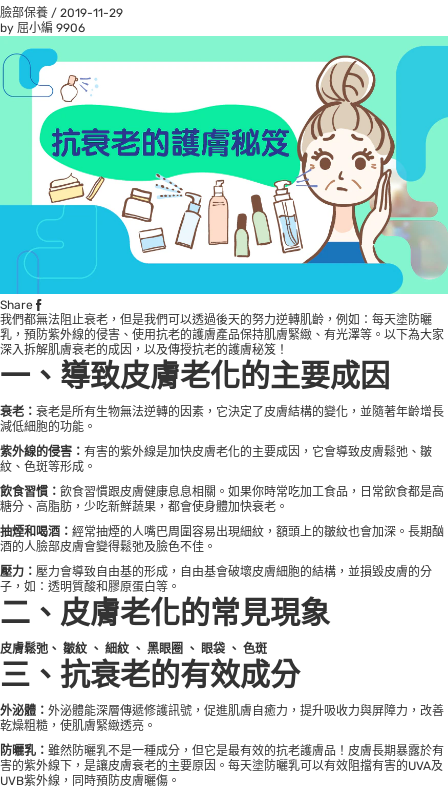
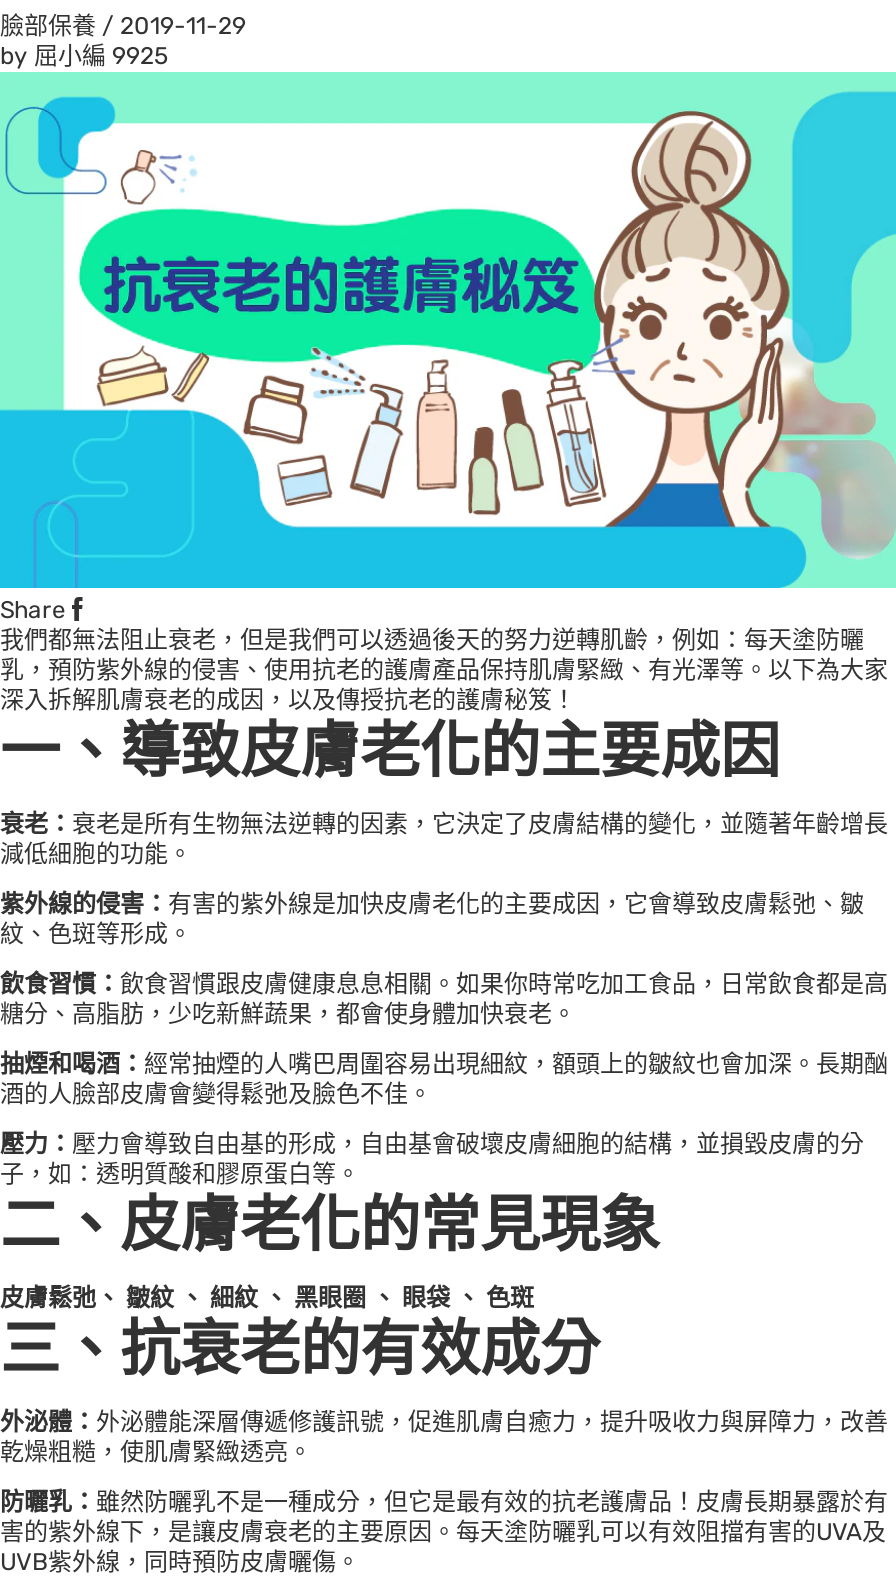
[0,21,85,35] by 屈小編 9906 -> [0,42,168,70] by 屈小編 9925

